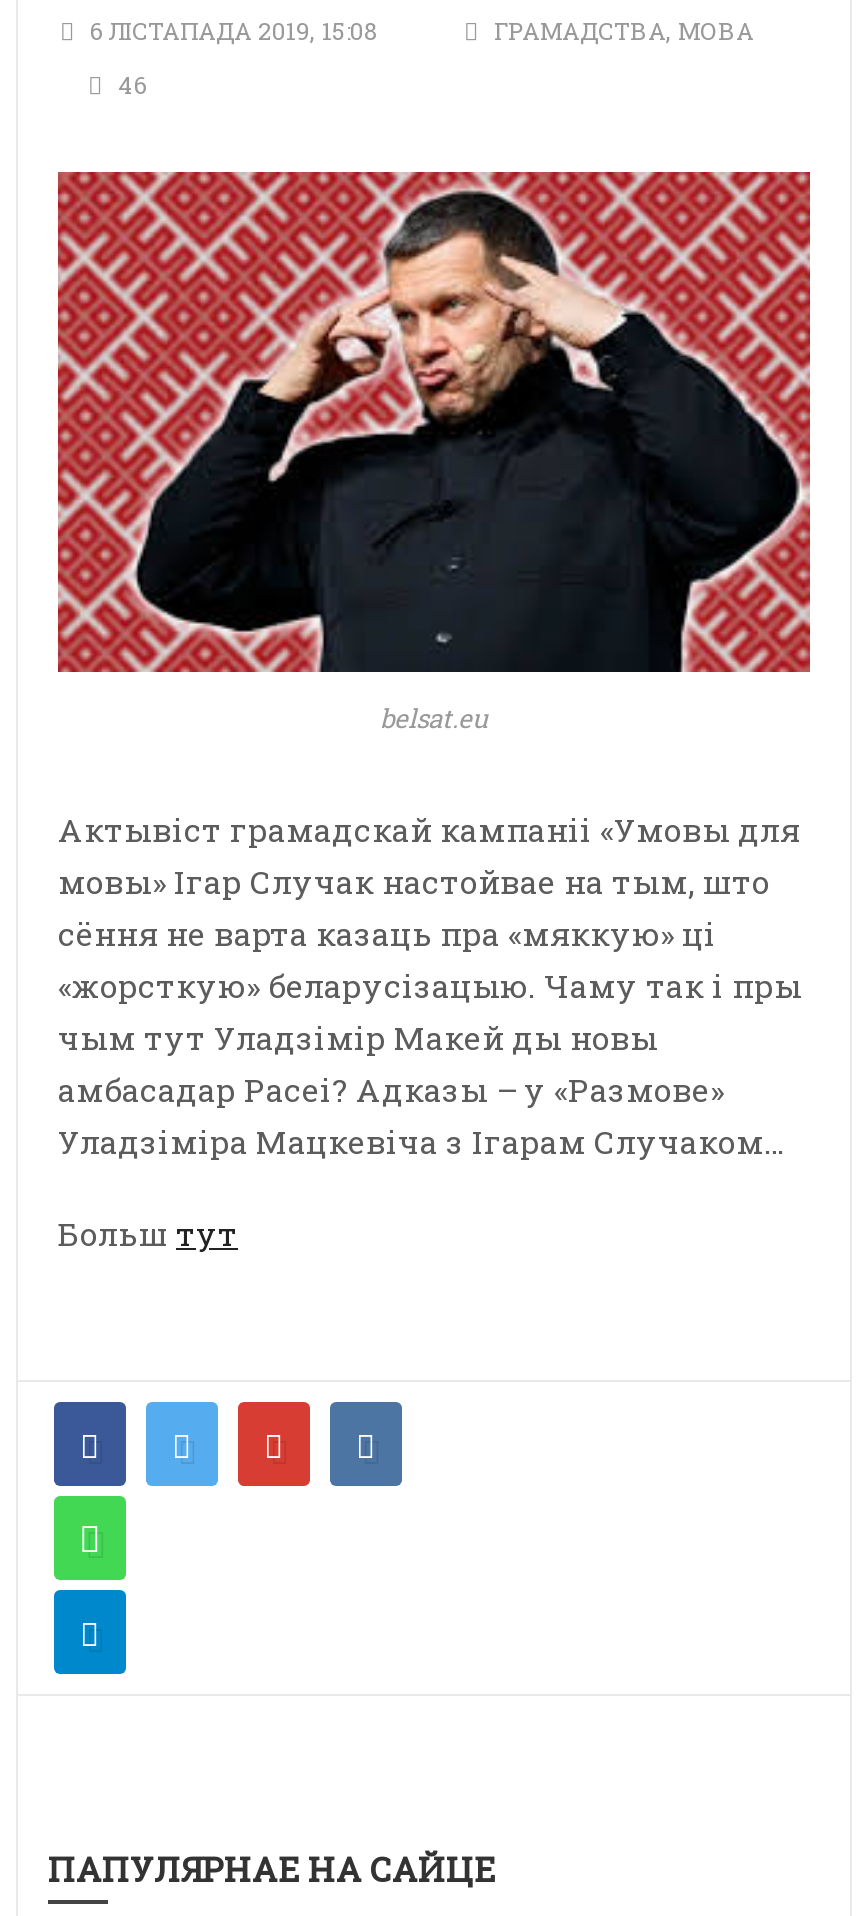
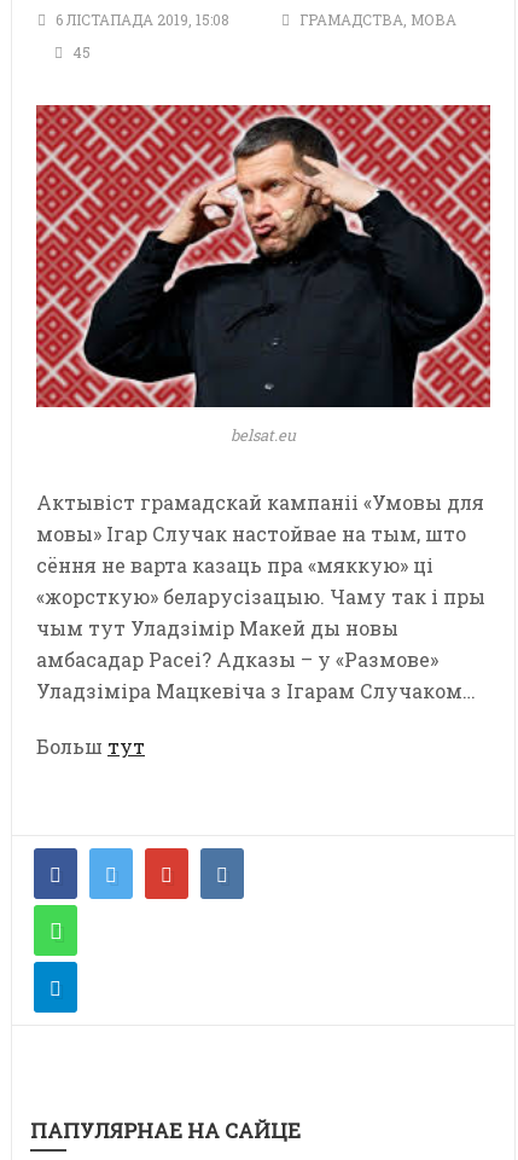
[118,68,146,100] 46 -> [72,42,91,62] 45

